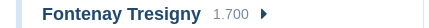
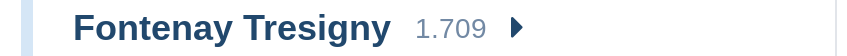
[42,4,249,24] Fontenay Tresigny 1.700 -> [73,8,487,48] Fontenay Tresigny 1.709

